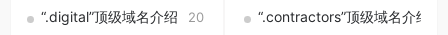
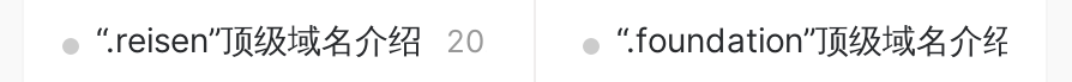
[41,8,178,25] “.digital”顶级域名介绍 -> [96,20,422,60] “.reisen”顶级域名介绍
[258,8,430,25] “.contractors”顶级域名介绍 -> [616,20,1017,60] “.foundation”顶级域名介绍

